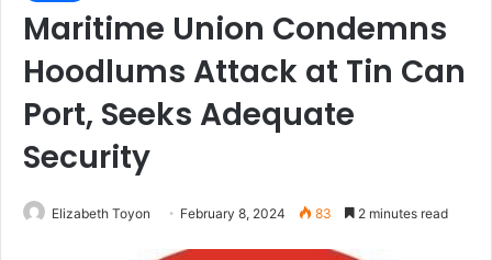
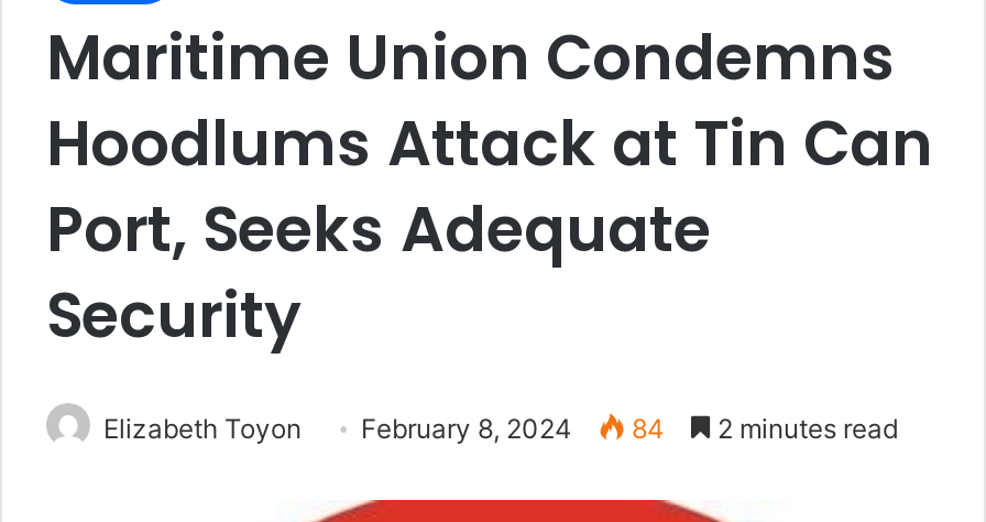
[52,205,448,221] Elizabeth Toyon February 8, 2024 83 2 minutes read -> [103,412,898,445] Elizabeth Toyon February 8, 2024 84 2 minutes read

